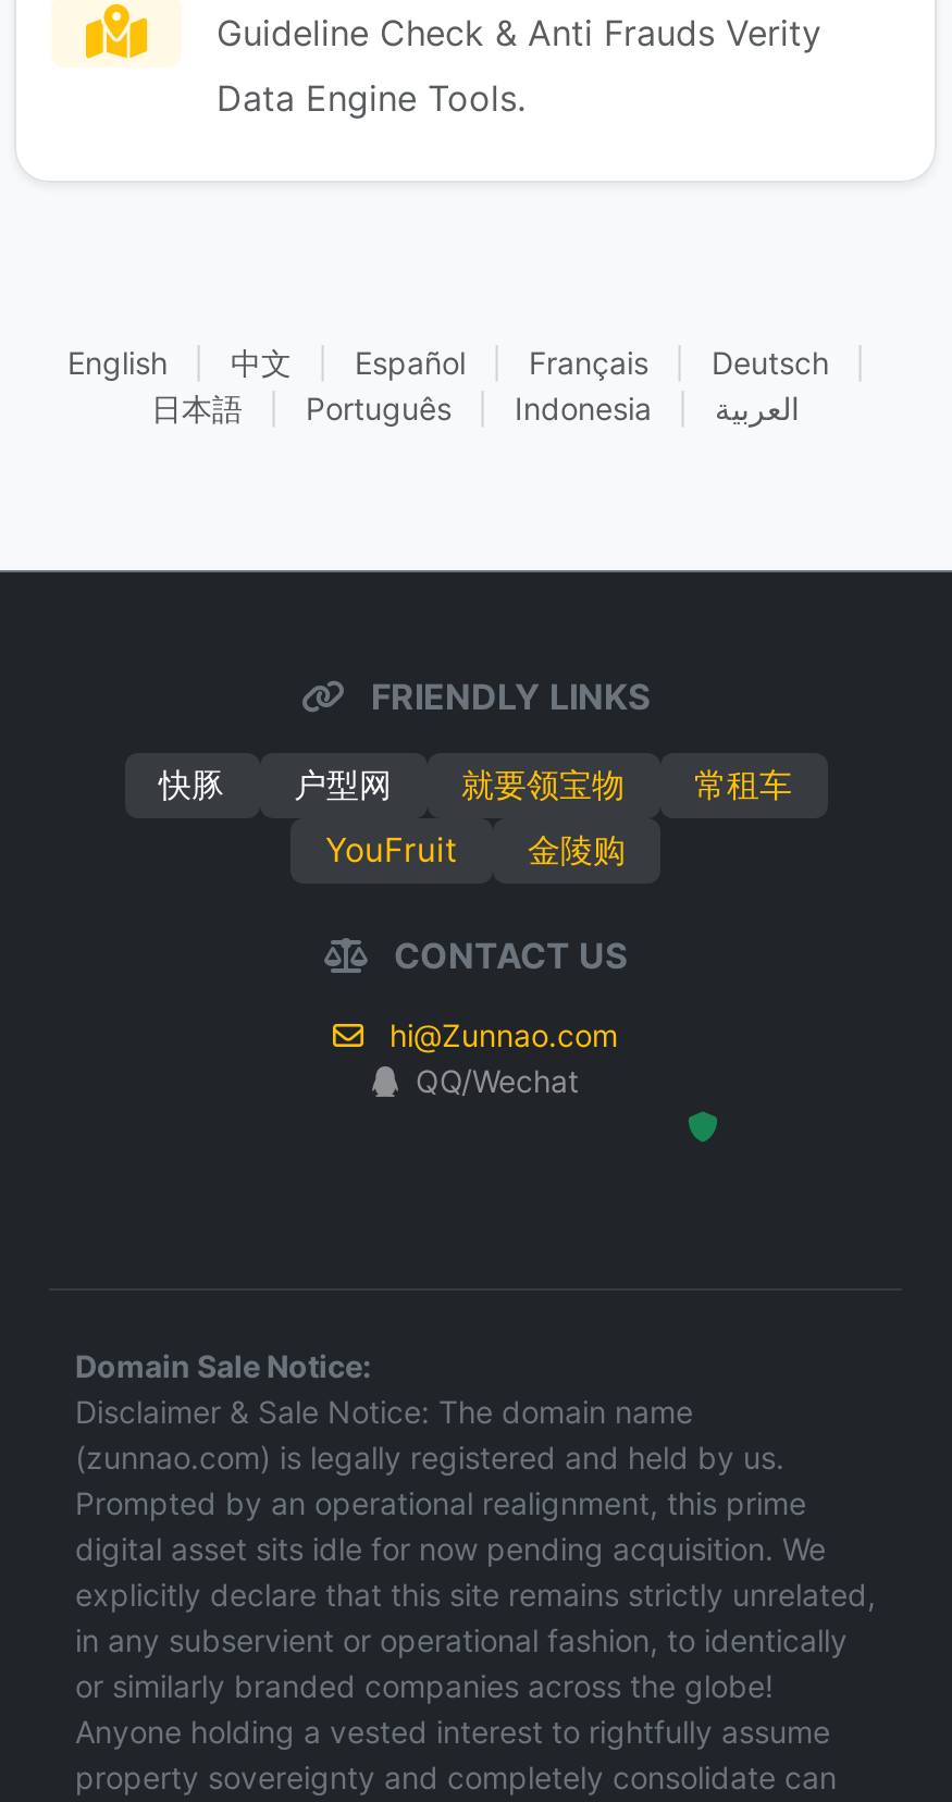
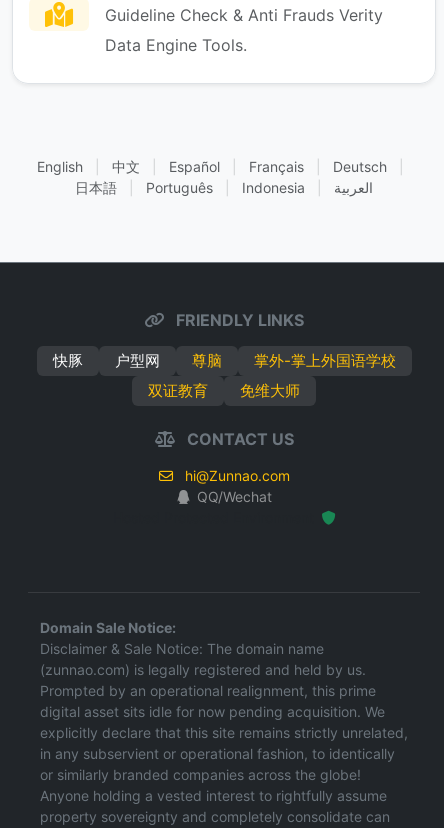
[461,765,792,806] 就要领宝物 | 常租车 -> [191,351,395,370] 尊脑 | 掌外-掌上外国语学校
[325,830,626,871] YouFruit | 金陵购 -> [148,381,300,400] 双证教育 | 免维大师

